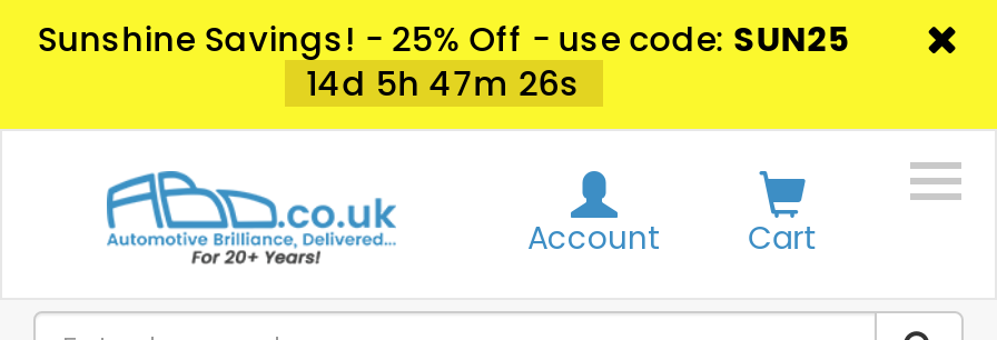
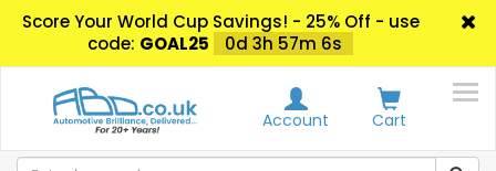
[37,16,850,107] Sunshine Savings! - 25% Off - use code: SUN25 | 14d 5h 47m 26s -> [22,10,419,55] Score Your World Cup Savings! - 25% Off - use | code: GOAL25 | 0d 3h 57m 6s

